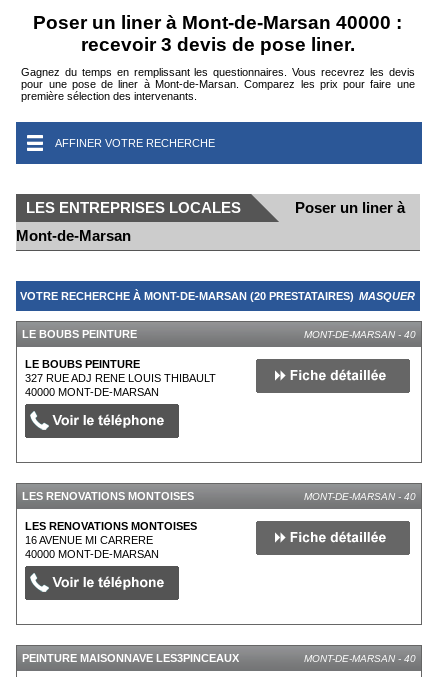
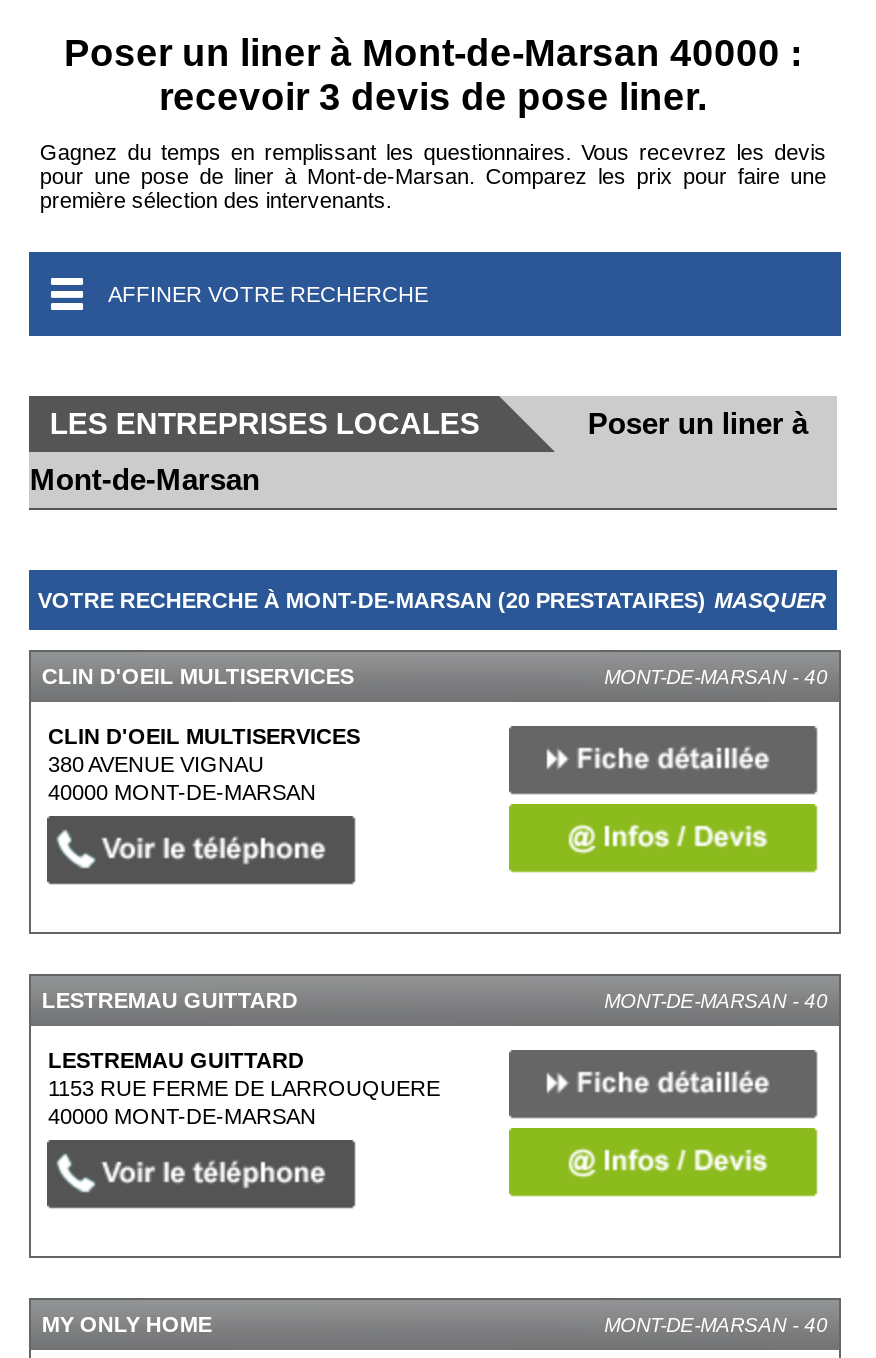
[22,328,137,340] LE BOUBS PEINTURE -> [42,664,354,688] CLIN D'OEIL MULTISERVICES
[25,358,216,384] LE BOUBS PEINTURE | 327 RUE ADJ RENE LOUIS THIBAULT -> [48,724,360,776] CLIN D'OEIL MULTISERVICES | 380 AVENUE VIGNAU
none -> [507,802,819,874] [image]
[22,490,194,502] LES RENOVATIONS MONTOISES -> [42,988,298,1012] LESTREMAU GUITTARD
[25,520,197,546] LES RENOVATIONS MONTOISES | 16 AVENUE MI CARRERE -> [48,1048,440,1100] LESTREMAU GUITTARD | 1153 RUE FERME DE LARROUQUERE
none -> [507,1126,819,1198] [image]
[22,652,239,664] PEINTURE MAISONNAVE LES3PINCEAUX -> [42,1312,212,1336] MY ONLY HOME

